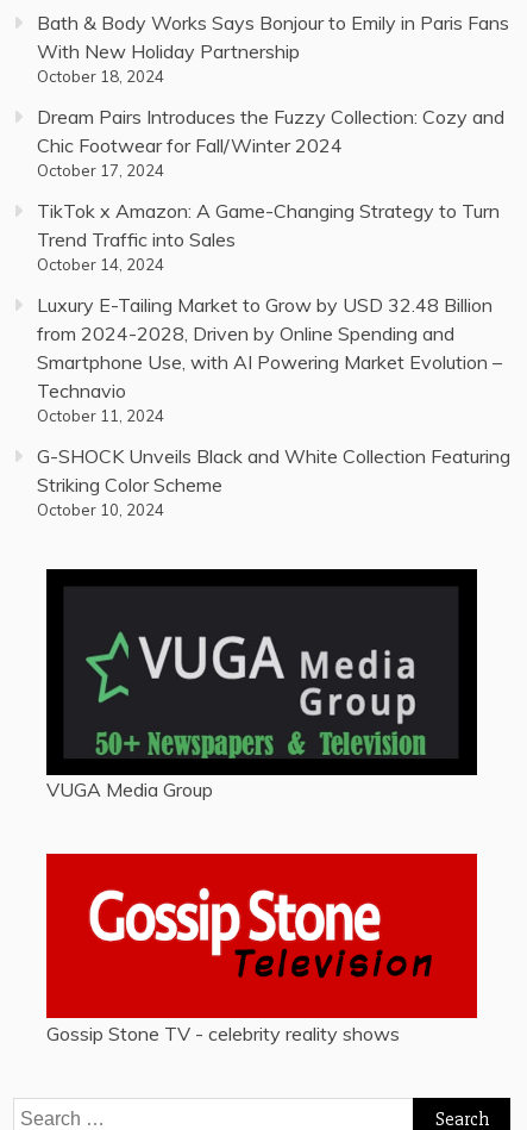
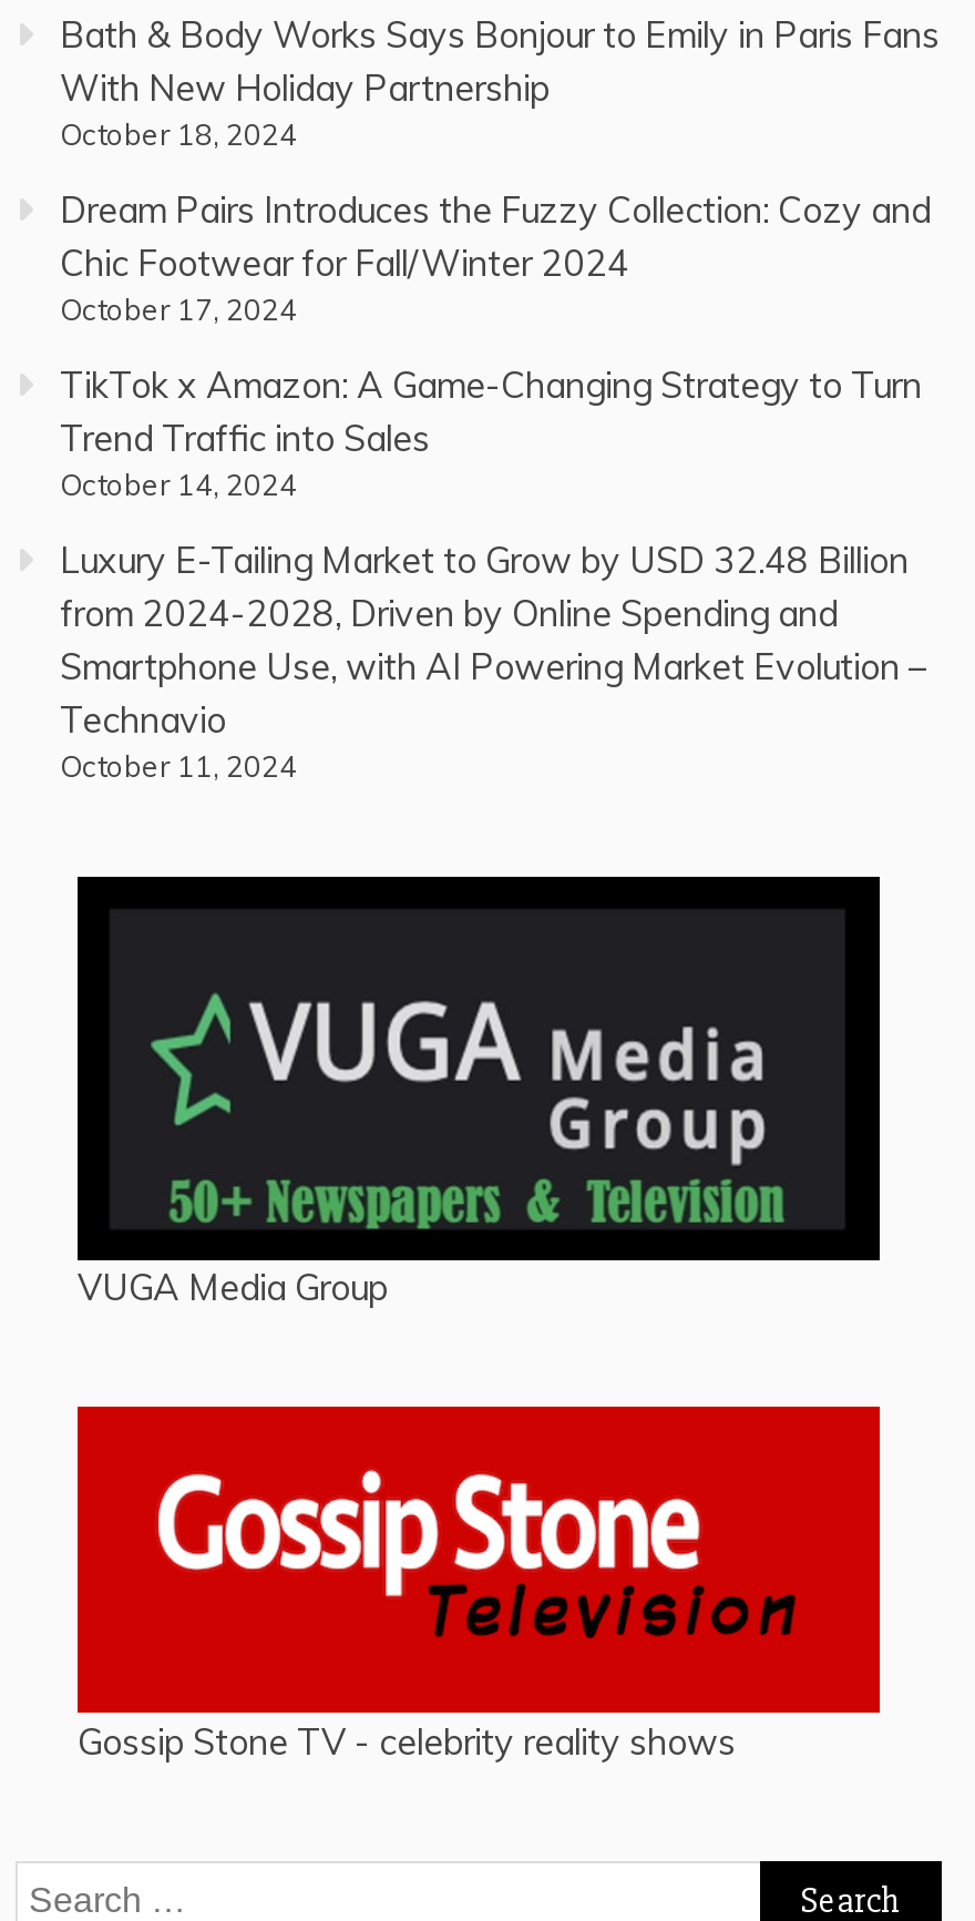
[37,445,510,520] G-SHOCK Unveils Black and White Collection Featuring | Striking Color Scheme | October 10, 2024 -> none

